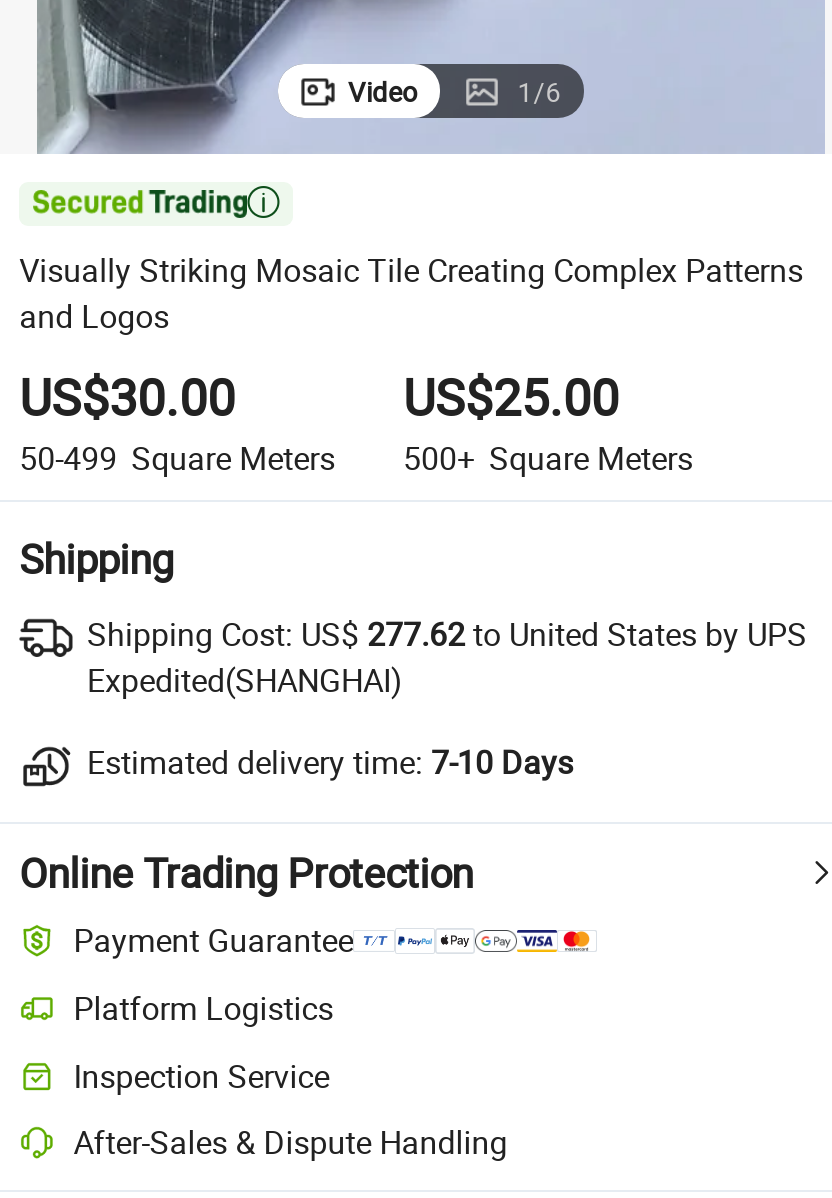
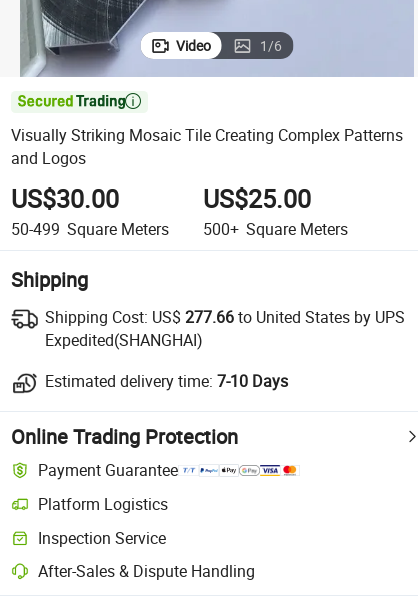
[87,612,807,656] Shipping Cost: US$277.62 to United States by UPS -> [45,306,405,328] Shipping Cost: US$277.66 to United States by UPS

